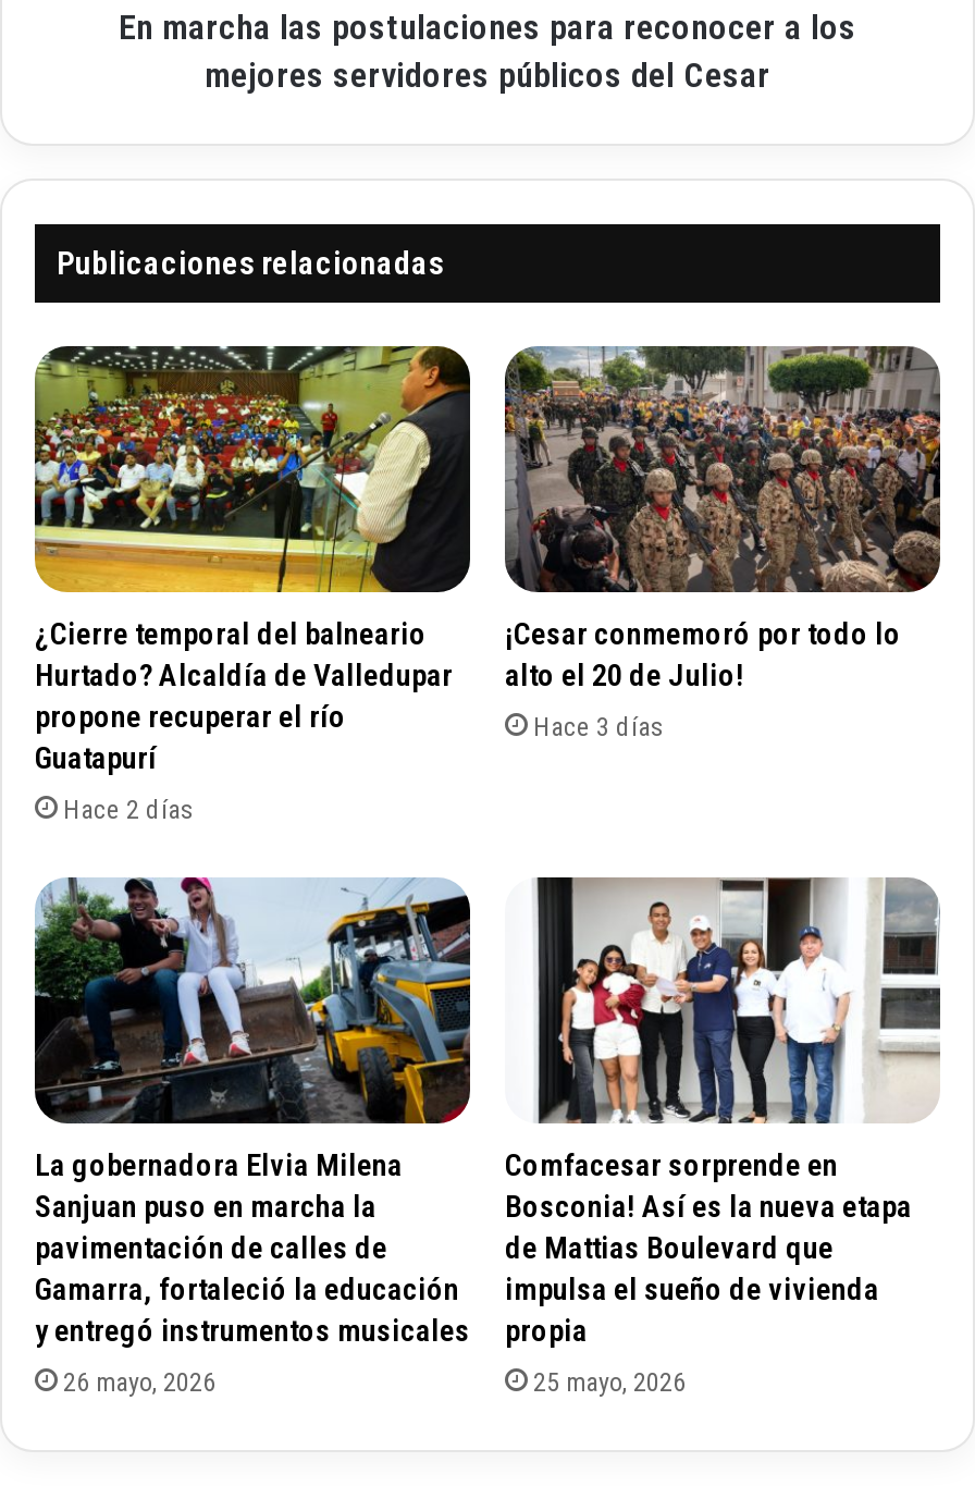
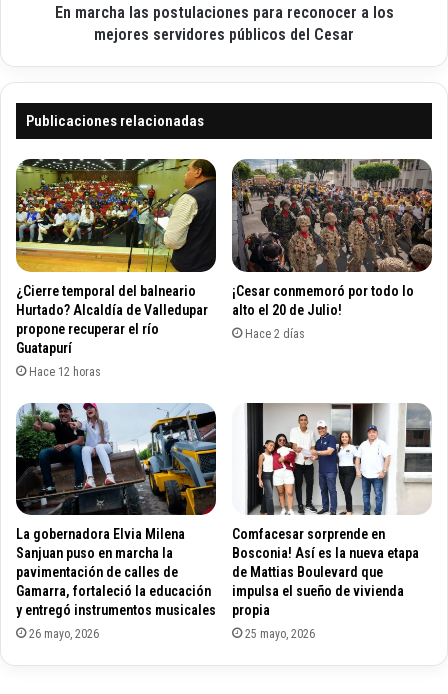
[533,711,664,742] Hace 3 días -> [245,327,305,341] Hace 2 días
[63,794,194,824] Hace 2 días -> [29,365,101,379] Hace 12 horas

